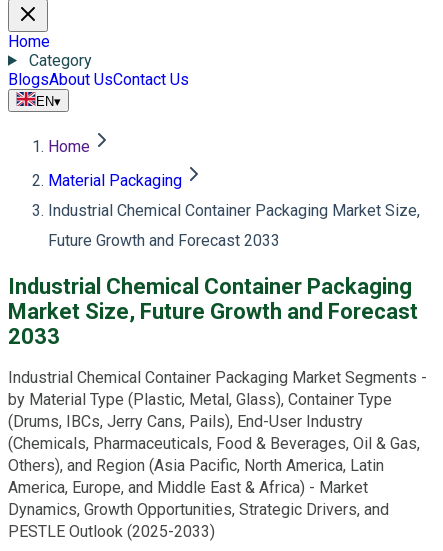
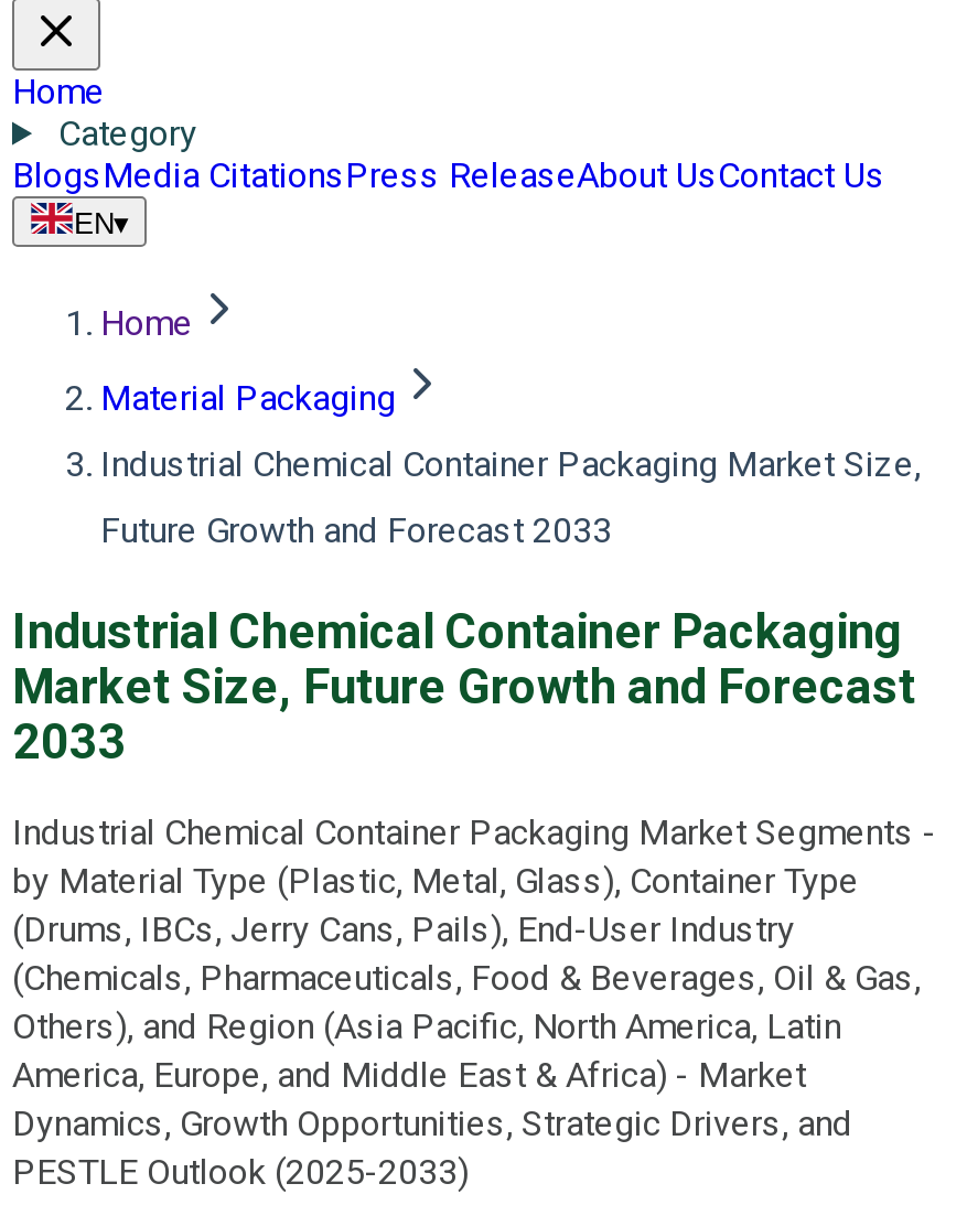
[8,70,189,89] BlogsAbout UsContact Us -> [12,154,885,196] Blogs Media Citations Press ReleaseAbout UsContact Us

